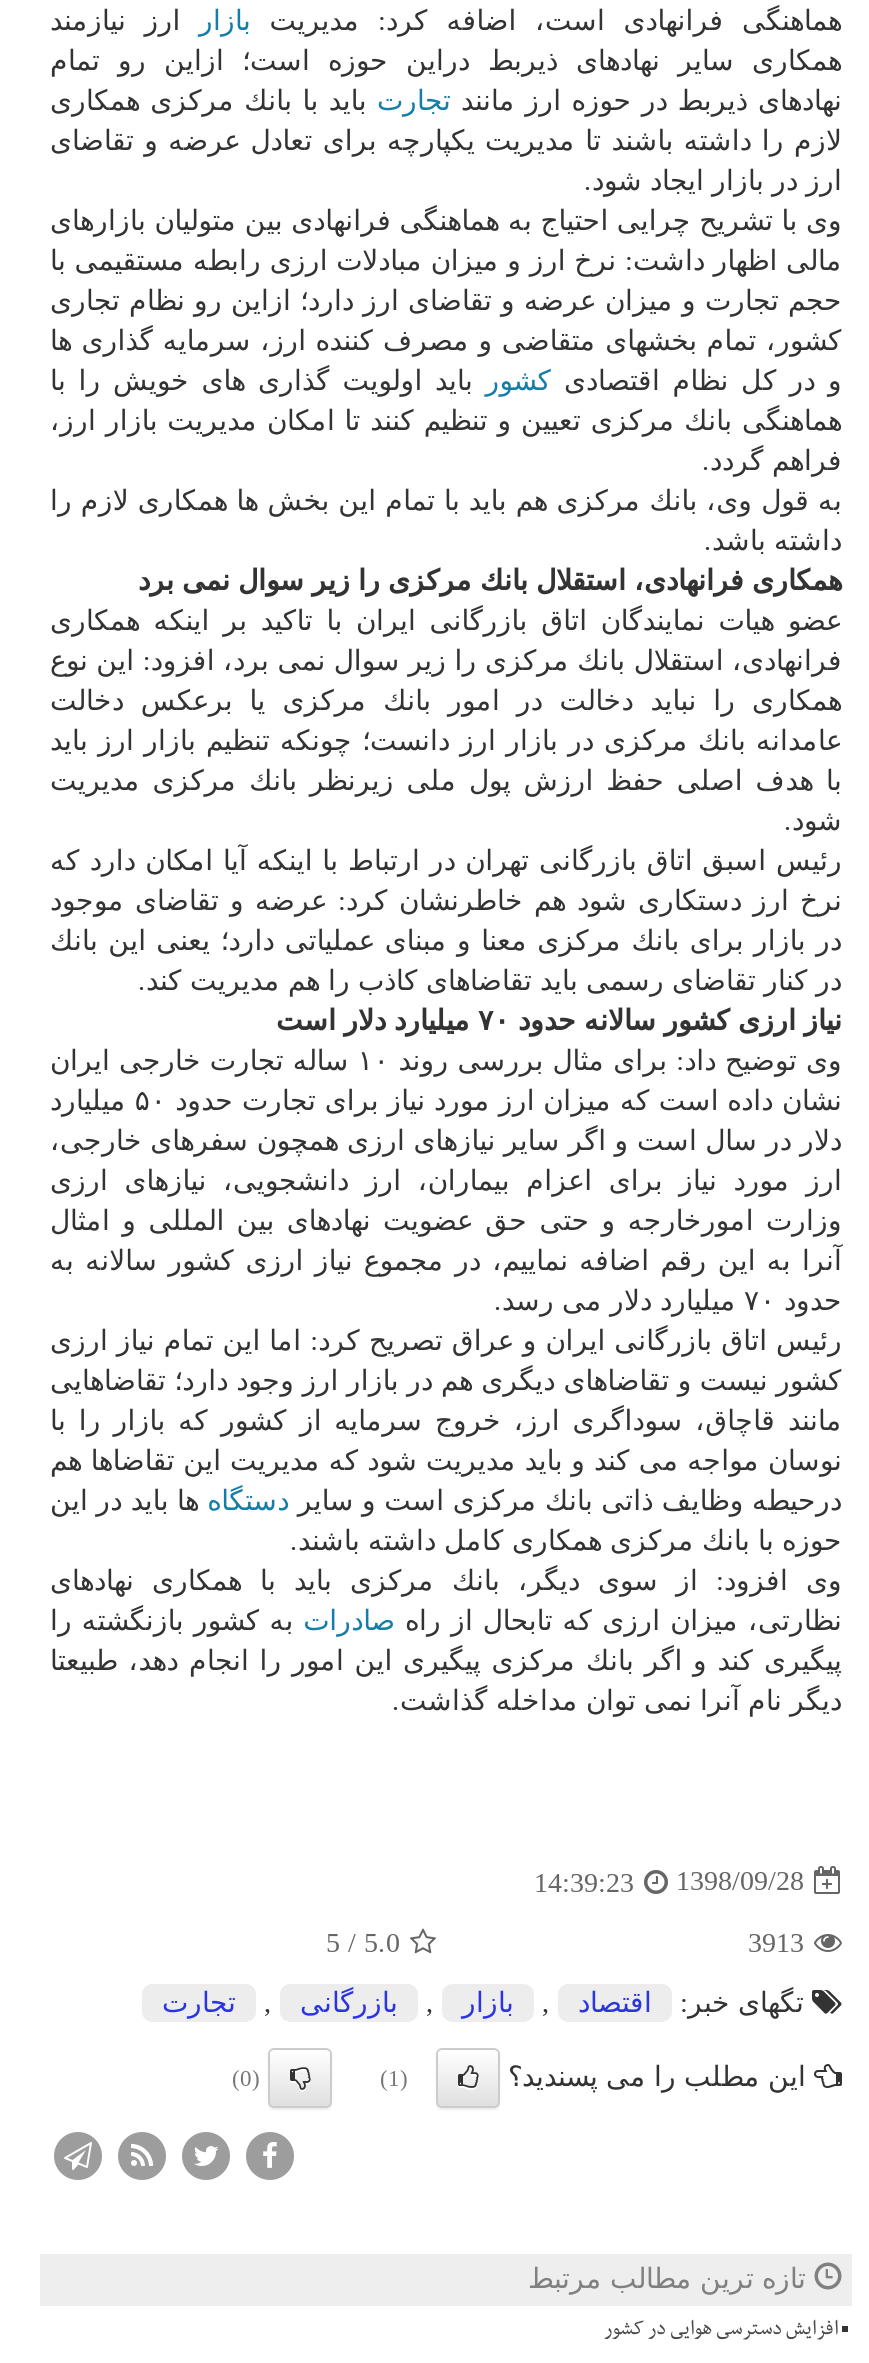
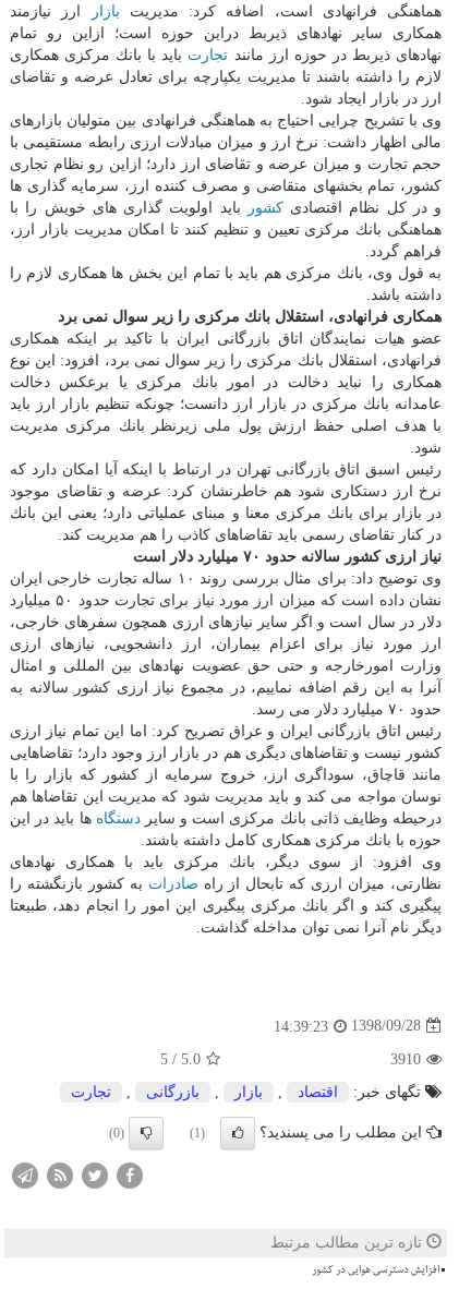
[748,1928,804,1958] 3913 -> [390,1051,421,1067] 3910

